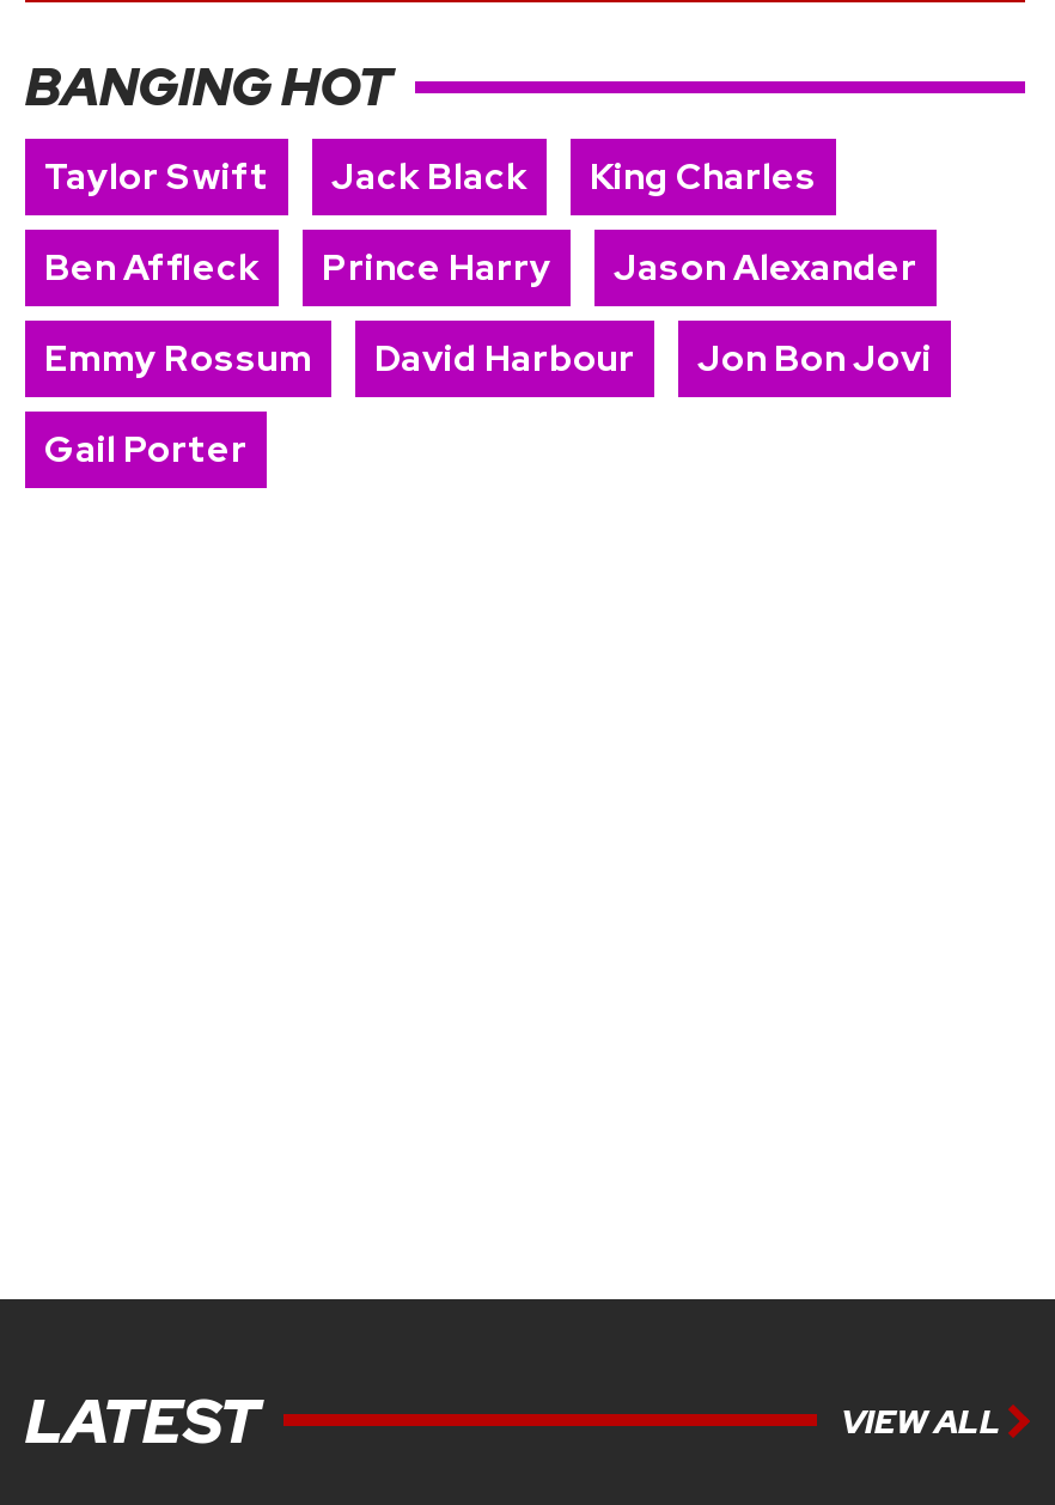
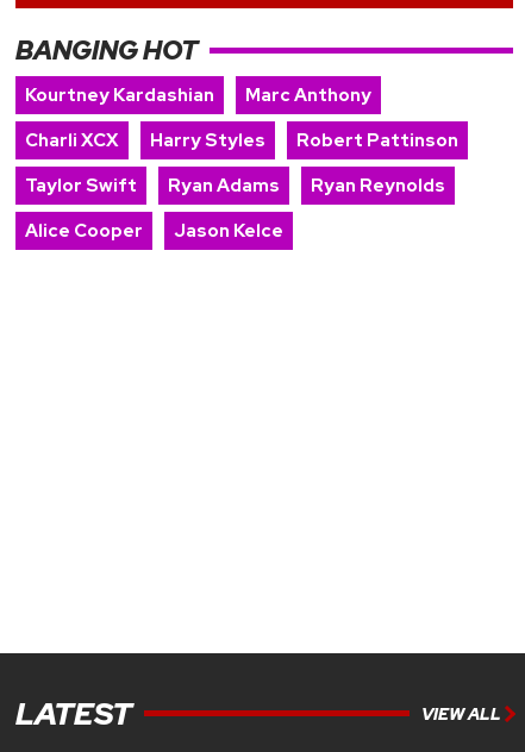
none -> [25,84,458,153] Kourtney Kardashian | Marc Anthony | Charli XCX | Harry Styles | Robert Pattinson
[44,154,932,475] Jack Black | King Charles | Ben Affleck | Prince Harry | Jason Alexander | Emmy Rossum | David Harbour | Jon Bon Jovi | Gail Porter -> [25,174,445,243] Ryan Adams | Ryan Reynolds | Alice Cooper | Jason Kelce
moved [44,154,269,202] -> [25,174,137,198]: Taylor Swift

